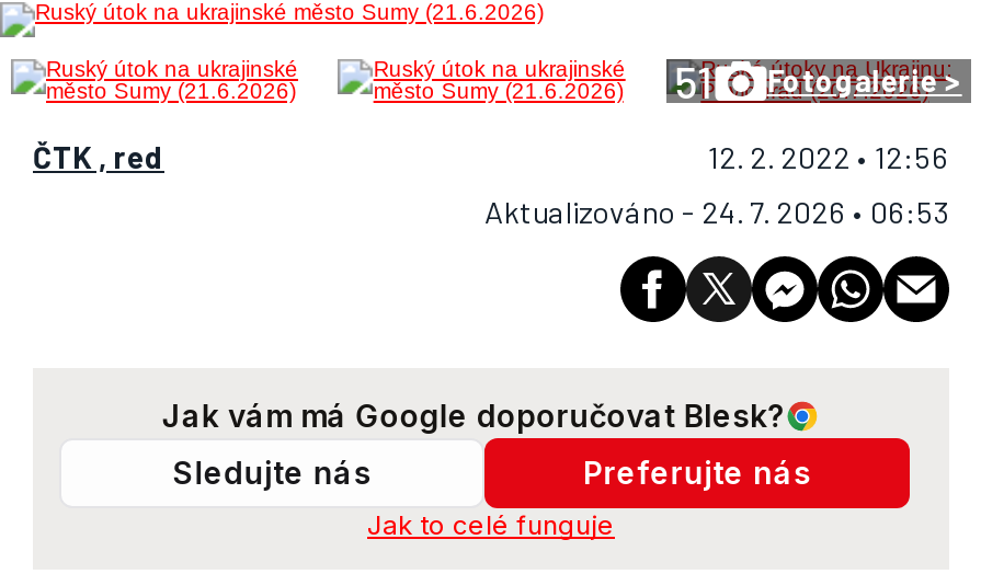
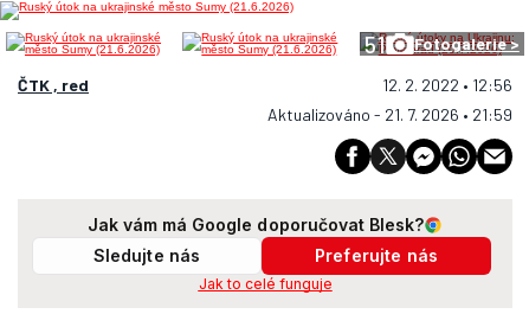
[484,193,949,230] Aktualizováno - 24. 7. 2026 • 06:53 -> [267,104,512,124] Aktualizováno - 21. 7. 2026 • 21:59

